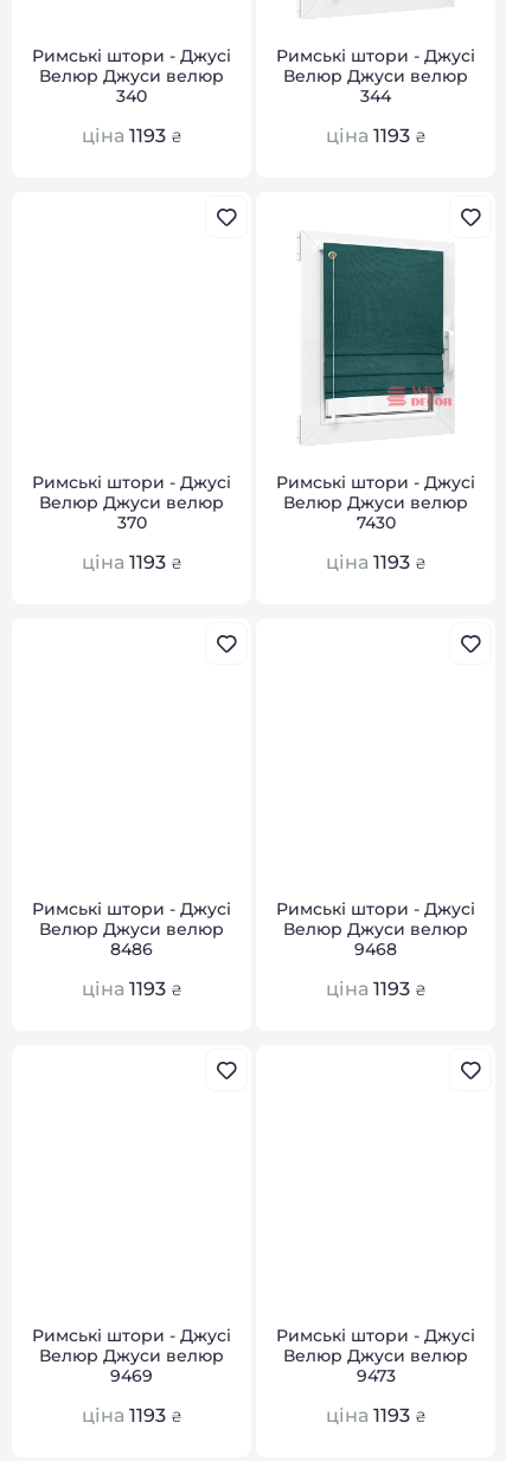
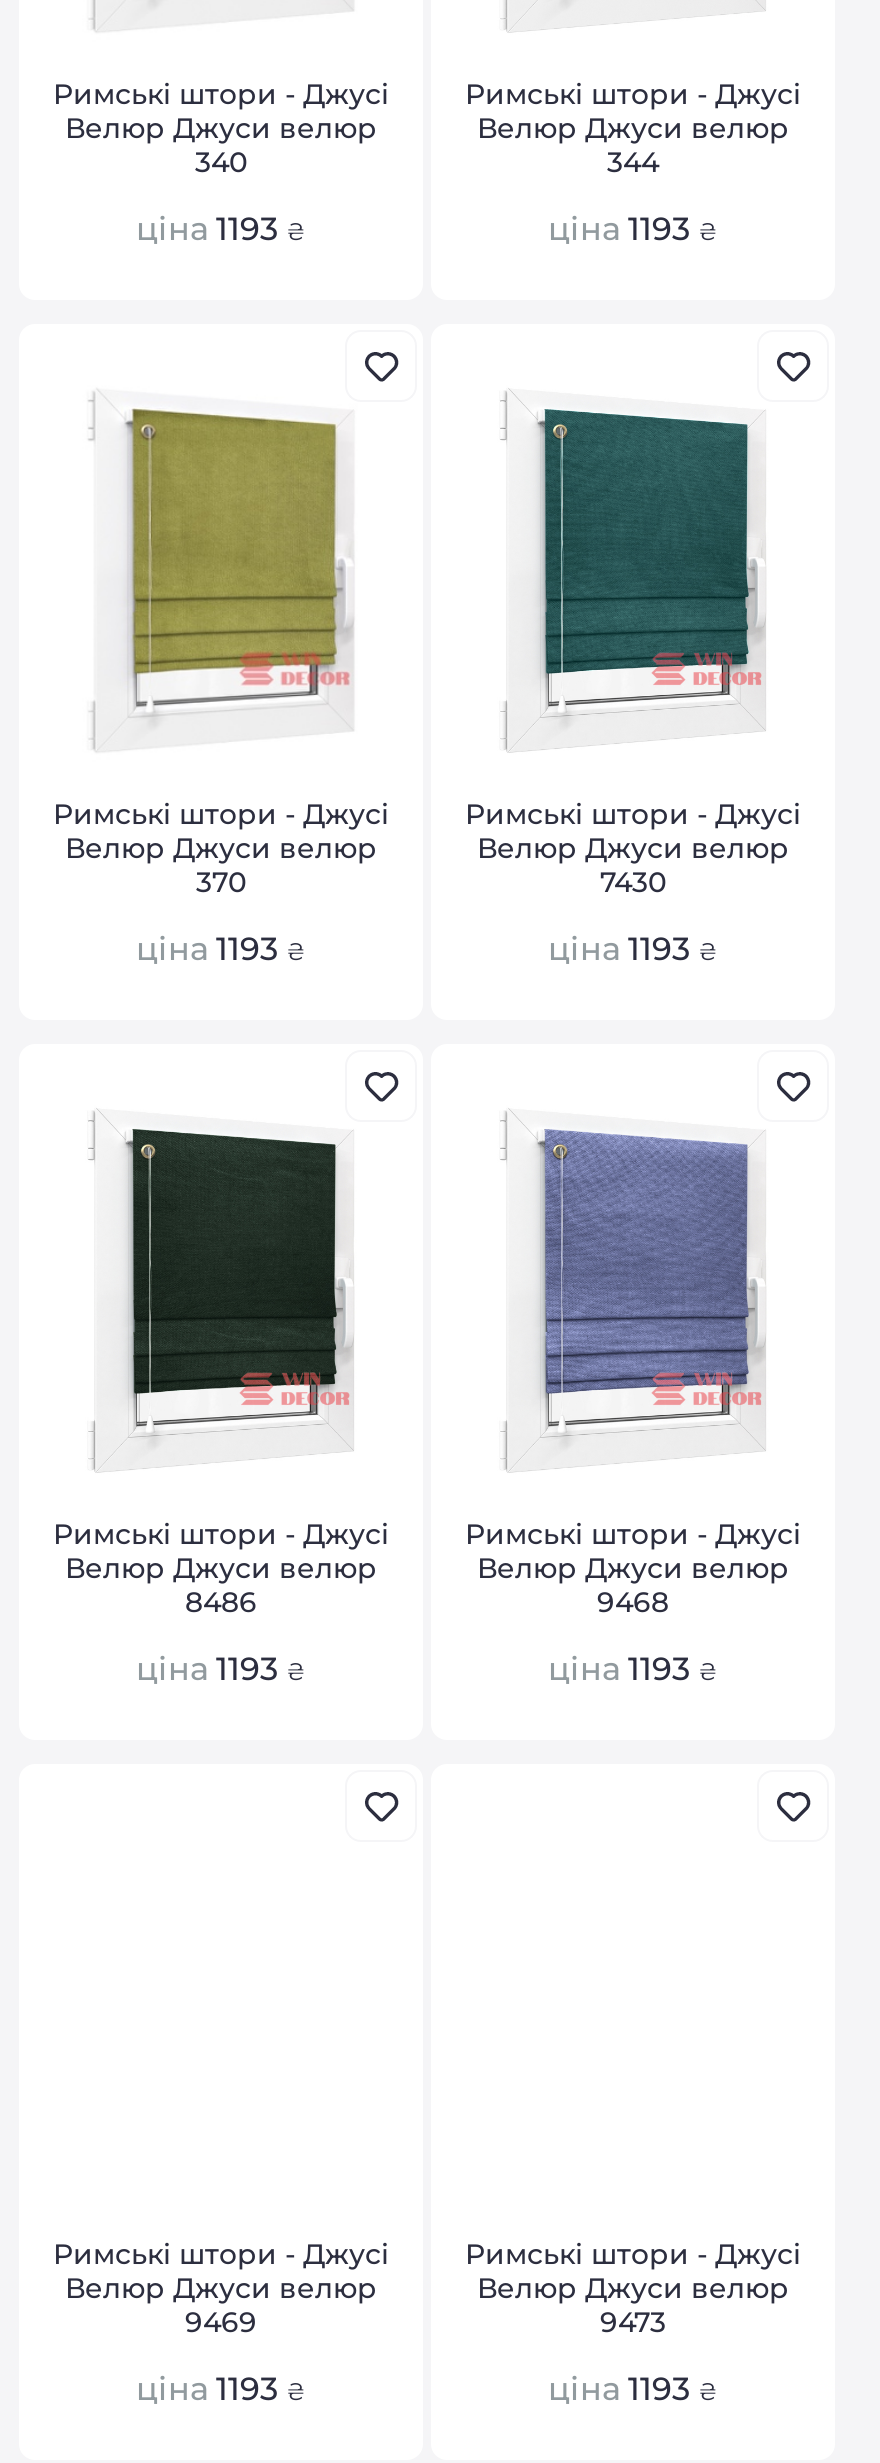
none -> [123,406,353,726] [image]
none -> [123,1126,353,1448] [image]
none -> [535,1128,765,1448] [image]

